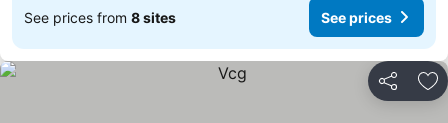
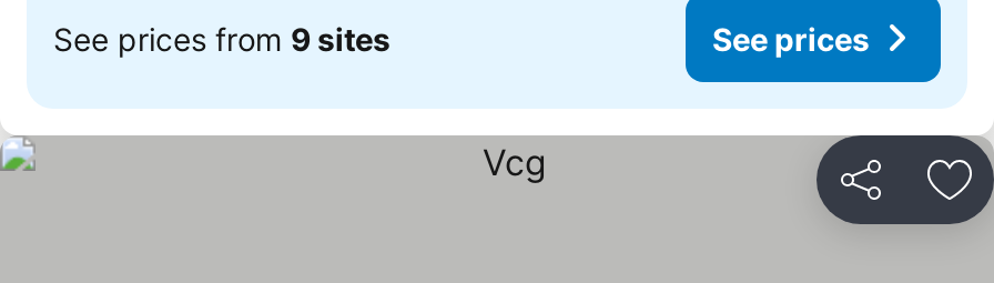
[24,8,176,25] See prices from 8 sites -> [53,19,390,57] See prices from 9 sites

